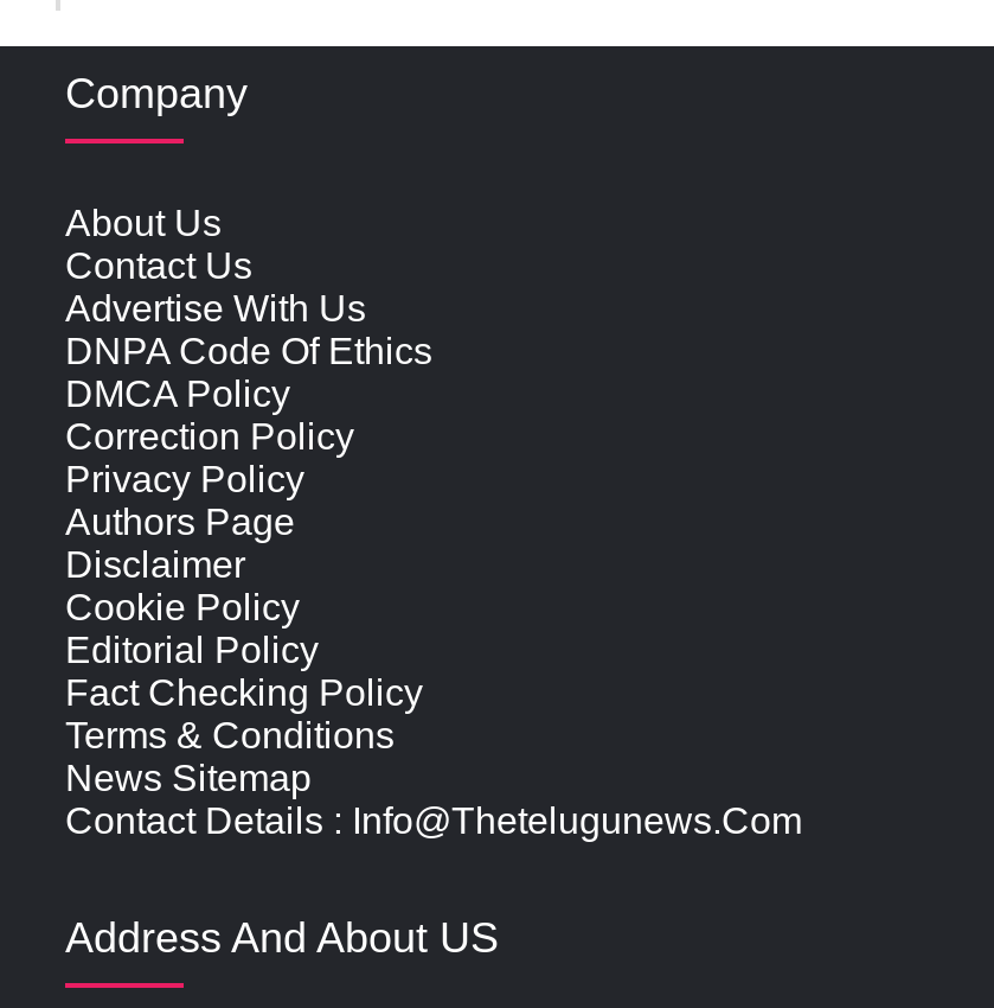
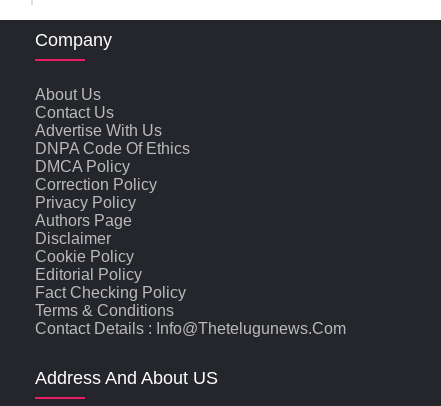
[65,758,312,798] News Sitemap -> none

